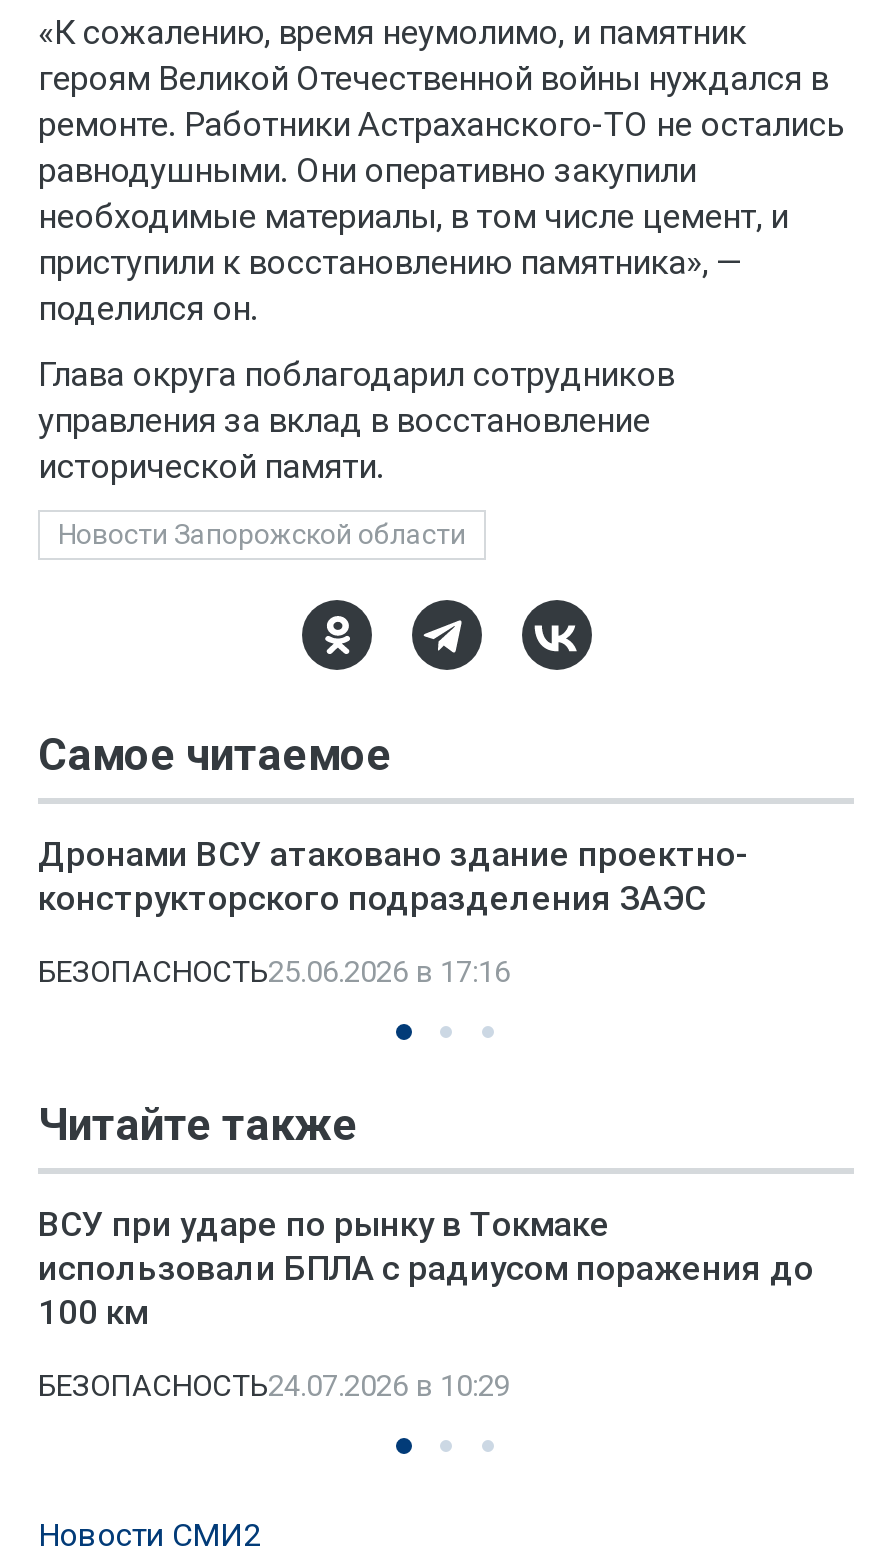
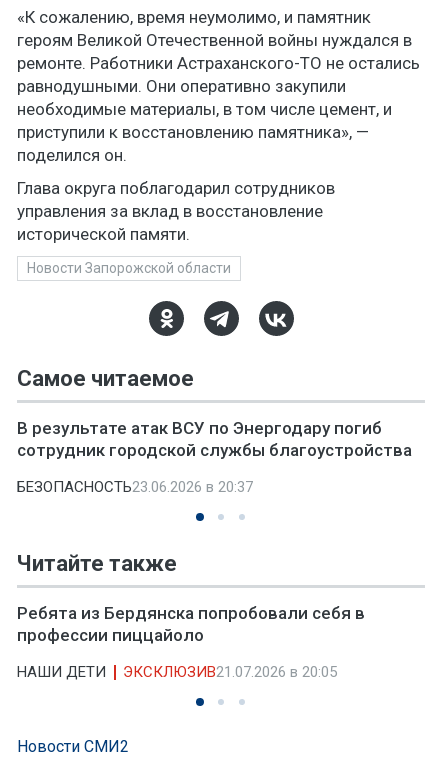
[38,834,748,918] Дронами ВСУ атаковано здание проектно- | конструкторского подразделения ЗАЭС -> [17,418,412,460] В результате атак ВСУ по Энергодару погиб | сотрудник городской службы благоустройства
[38,954,510,990] БЕЗОПАСНОСТЬ25.06.2026 в 17:16 -> [17,478,253,496] БЕЗОПАСНОСТЬ23.06.2026 в 20:37
[38,1204,814,1332] ВСУ при ударе по рынку в Токмаке | использовали БПЛА с радиусом поражения до | 100 км -> [17,603,365,645] Ребята из Бердянска попробовали себя в | профессии пиццайоло
[38,1368,510,1404] БЕЗОПАСНОСТЬ24.07.2026 в 10:29 -> [17,663,337,681] НАШИ ДЕТИ | ЭКСКЛЮЗИВ21.07.2026 в 20:05

